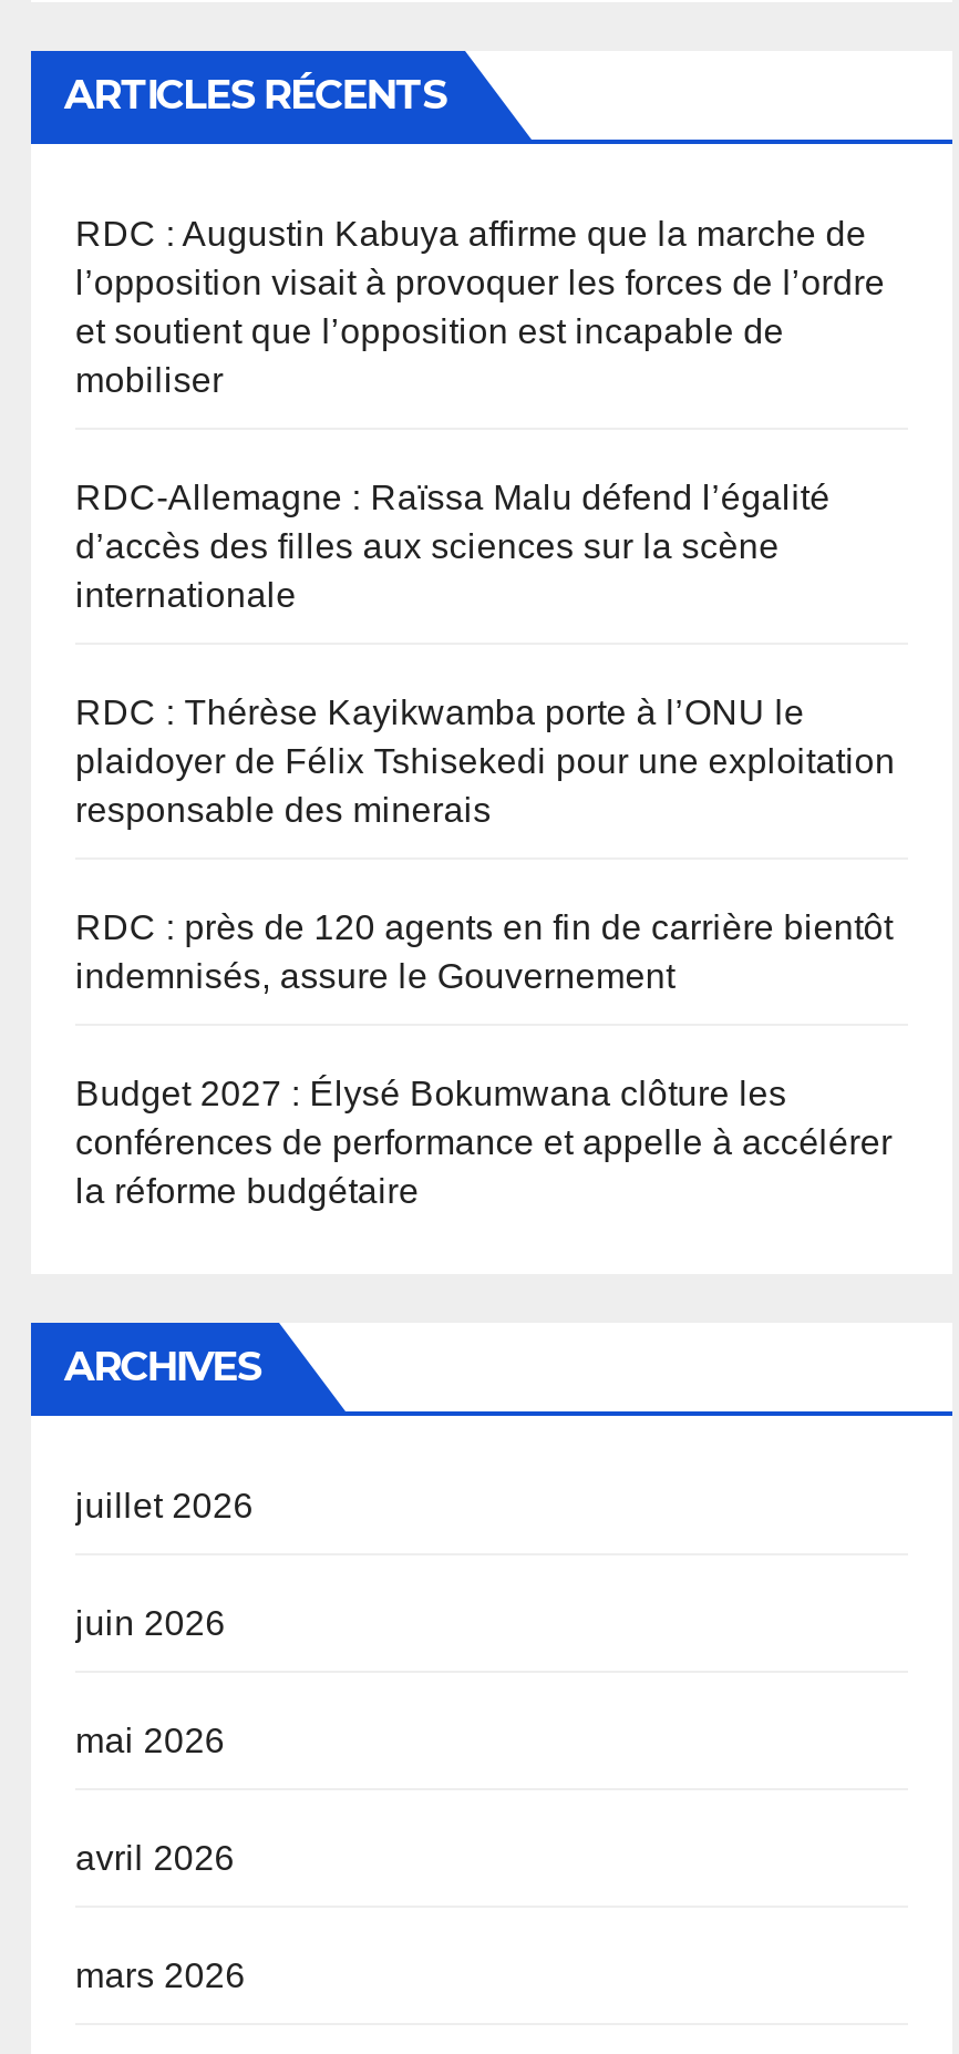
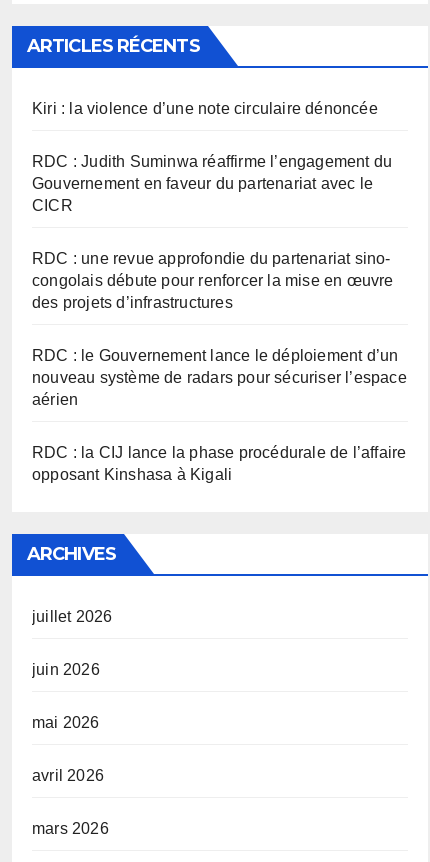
[75,215,885,399] RDC : Augustin Kabuya affirme que la marche de | l’opposition visait à provoquer les forces de l’ordre | et soutient que l’opposition est incapable de | mobiliser -> [32,100,378,117] Kiri : la violence d’une note circulaire dénoncée
[75,479,830,614] RDC-Allemagne : Raïssa Malu défend l’égalité | d’accès des filles aux sciences sur la scène | internationale -> [32,153,392,214] RDC : Judith Suminwa réaffirme l’engagement du | Gouvernement en faveur du partenariat avec le | CICR
[75,694,895,829] RDC : Thérèse Kayikwamba porte à l’ONU le | plaidoyer de Félix Tshisekedi pour une exploitation | responsable des minerais -> [32,250,394,311] RDC : une revue approfondie du partenariat sino- | congolais débute pour renforcer la mise en œuvre | des projets d’infrastructures
[75,909,893,995] RDC : près de 120 agents en fin de carrière bientôt | indemnisés, assure le Gouvernement -> [32,347,407,408] RDC : le Gouvernement lance le déploiement d’un | nouveau système de radars pour sécuriser l’espace | aérien
[75,1075,892,1210] Budget 2027 : Élysé Bokumwana clôture les | conférences de performance et appelle à accélérer | la réforme budgétaire -> [32,444,406,483] RDC : la CIJ lance la phase procédurale de l’affaire | opposant Kinshasa à Kigali

